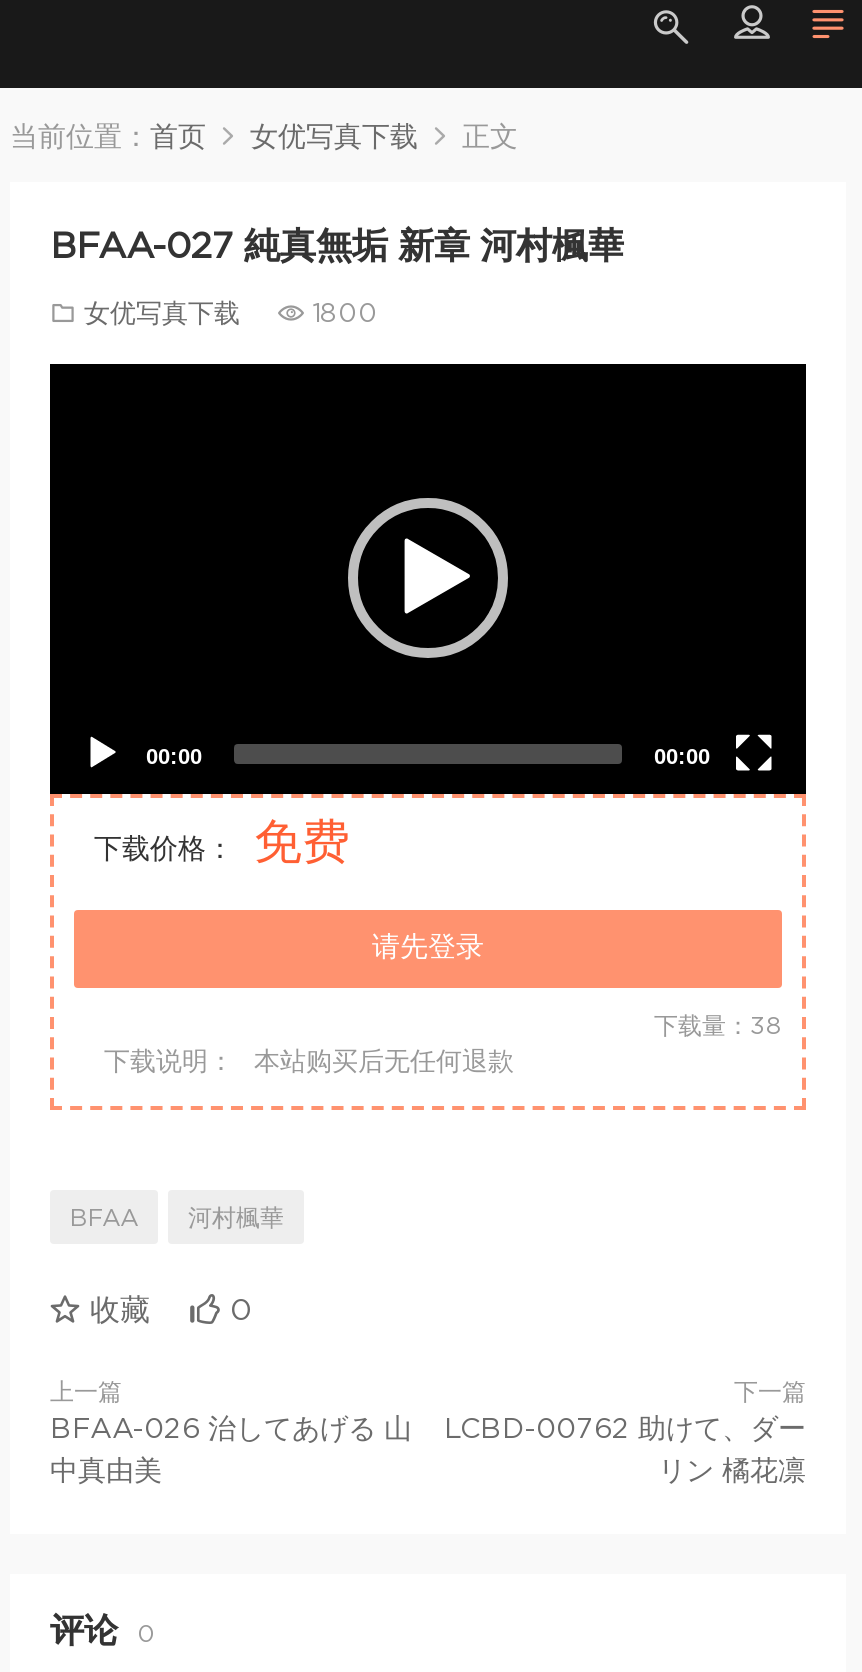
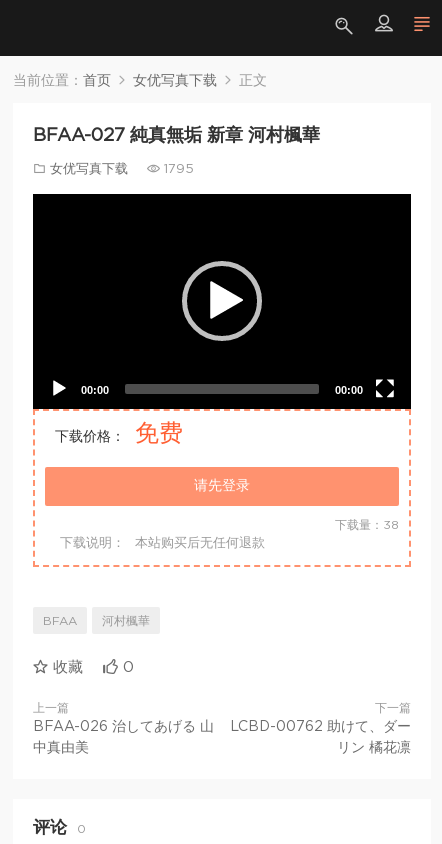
[304,302,378,328] 1800 -> [160,163,194,176] 1795

